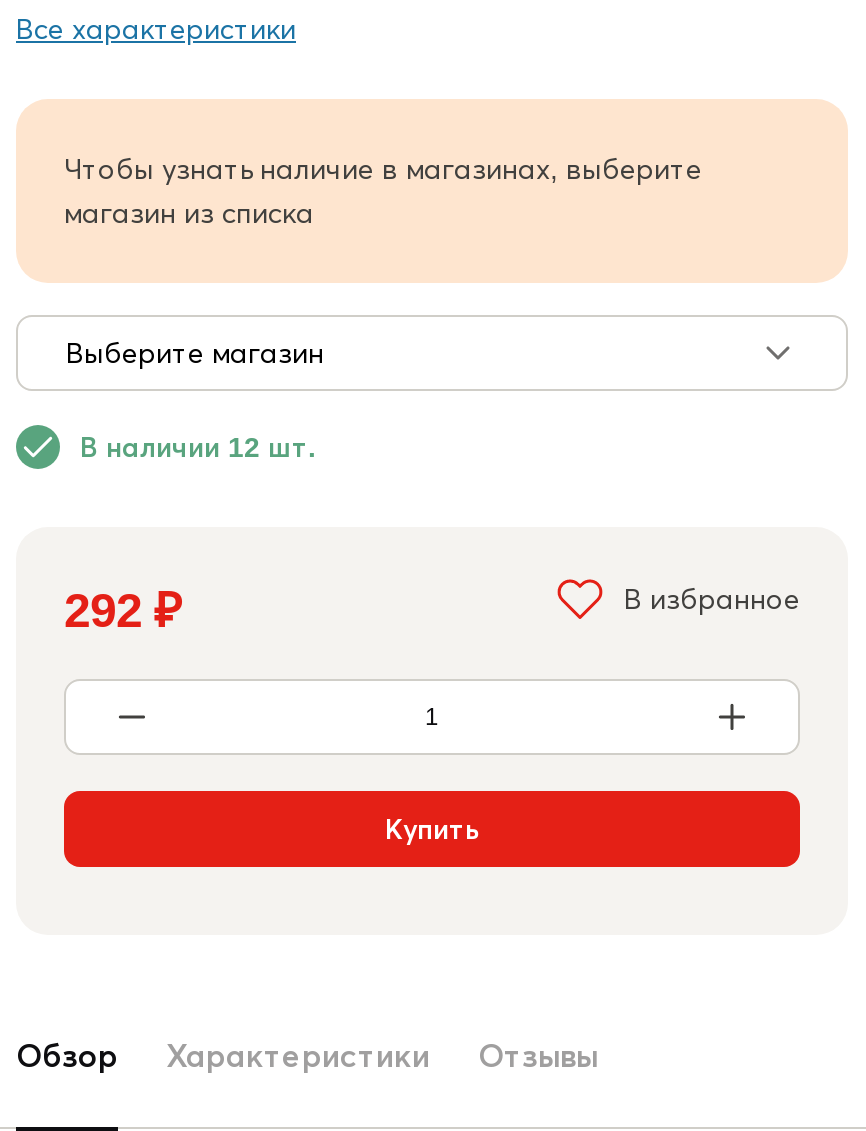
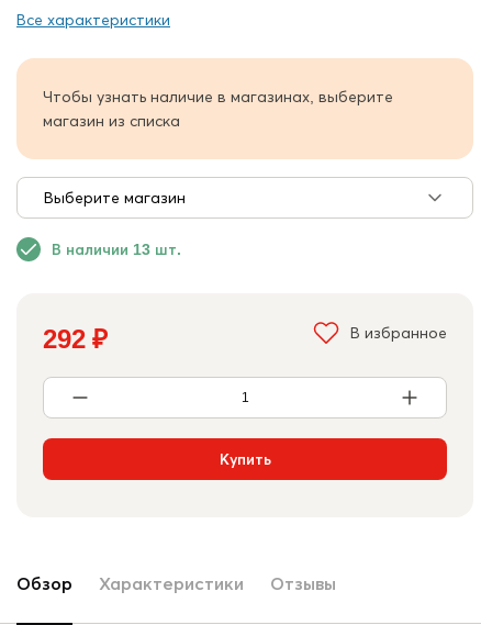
[80,428,316,464] В наличии 12 шт. -> [52,239,181,259] В наличии 13 шт.

